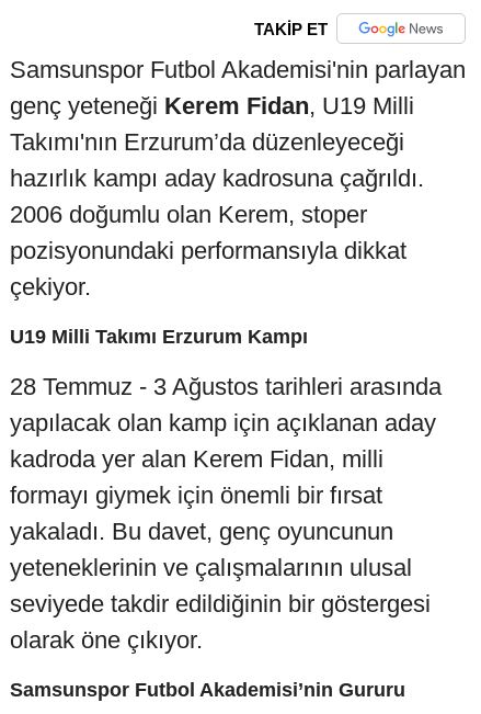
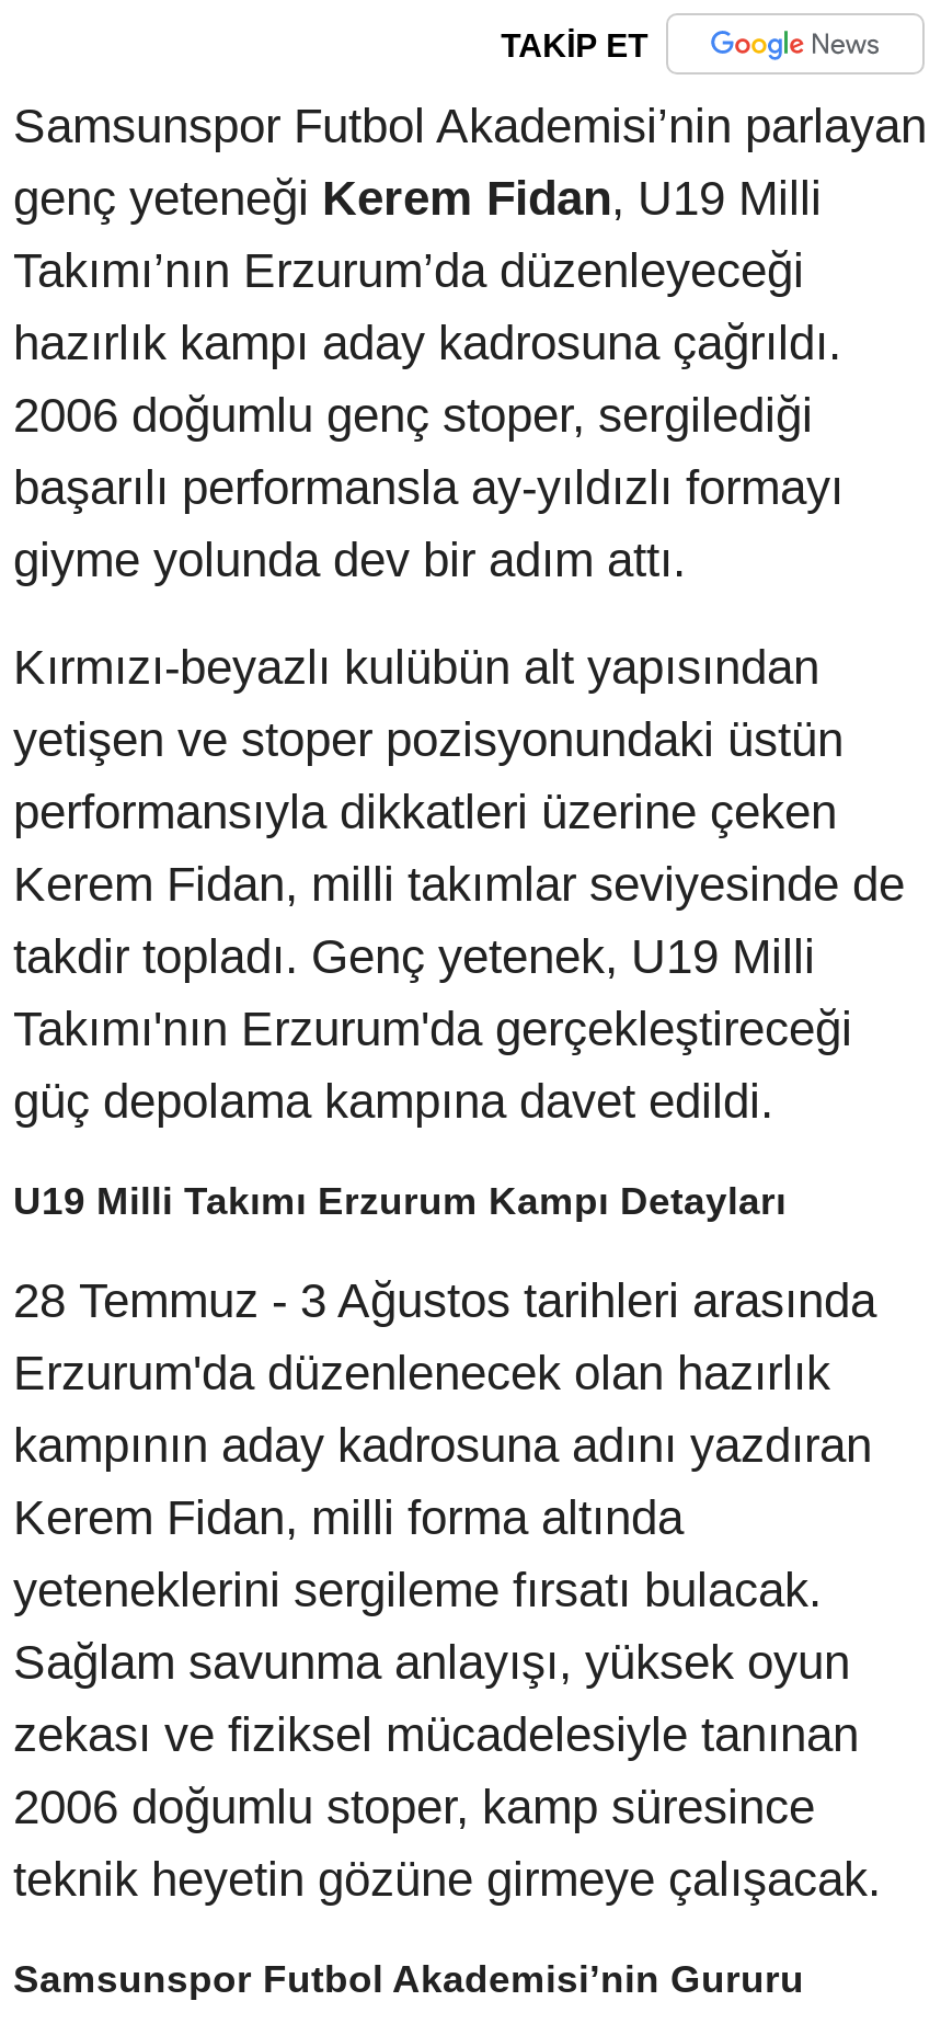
[10,56,466,84] Samsunspor Futbol Akademisi'nin parlayan -> [13,100,927,155] Samsunspor Futbol Akademisi’nin parlayan
[10,129,404,156] Takımı'nın Erzurum’da düzenleyeceği -> [13,244,804,299] Takımı’nın Erzurum’da düzenleyeceği
[10,201,406,348] 2006 doğumlu olan Kerem, stoper | pozisyonundaki performansıyla dikkat | çekiyor. | U19 Milli Takımı Erzurum Kampı -> [13,389,905,1224] 2006 doğumlu genç stoper, sergilediği | başarılı performansla ay-yıldızlı formayı | giyme yolunda dev bir adım attı. | Kırmızı-beyazlı kulübün alt yapısından | yetişen ve stoper pozisyonundaki üstün | performansıyla dikkatleri üzerine çeken | Kerem Fidan, milli takımlar seviyesinde de | takdir topladı. Genç yetenek, U19 Milli | Takımı'nın Erzurum'da gerçekleştireceği | güç depolama kampına davet edildi. | U19 Milli Takımı Erzurum Kampı Detayları
[10,410,436,654] yapılacak olan kamp için açıklanan aday | kadroda yer alan Kerem Fidan, milli | formayı giymek için önemli bir fırsat | yakaladı. Bu davet, genç oyuncunun | yeteneklerinin ve çalışmalarının ulusal | seviyede takdir edildiğinin bir göstergesi | olarak öne çıkıyor. -> [13,1347,881,1908] Erzurum'da düzenlenecek olan hazırlık | kampının aday kadrosuna adını yazdıran | Kerem Fidan, milli forma altında | yeteneklerini sergileme fırsatı bulacak. | Sağlam savunma anlayışı, yüksek oyun | zekası ve fiziksel mücadelesiyle tanınan | 2006 doğumlu stoper, kamp süresince | teknik heyetin gözüne girmeye çalışacak.

